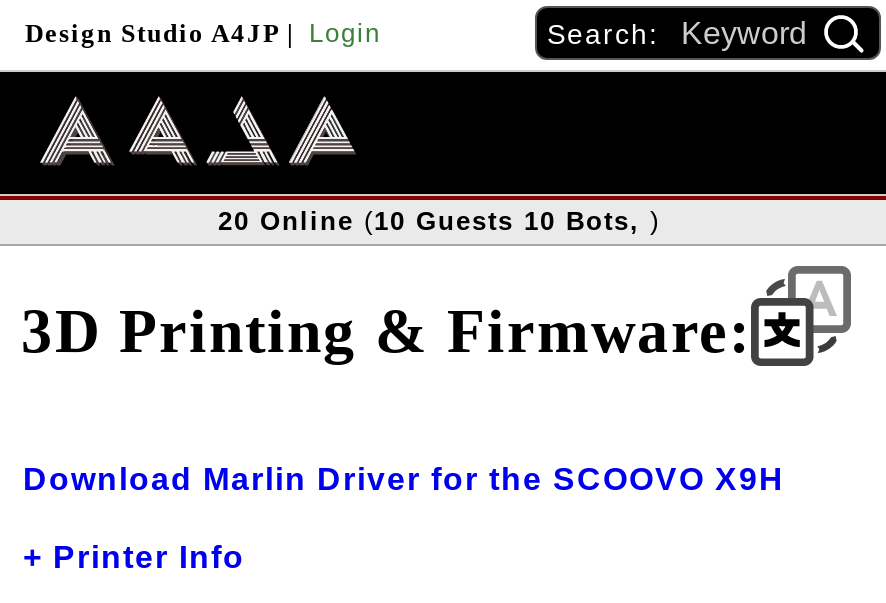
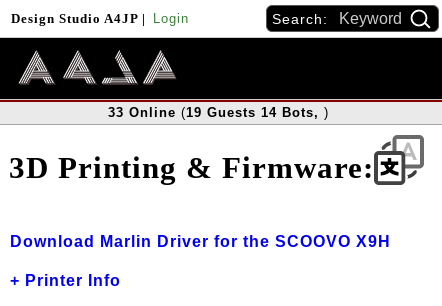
[218,206,660,236] 20 Online (10 Guests 10 Bots,) -> [107,105,328,120] 33 Online (19 Guests 14 Bots,)

